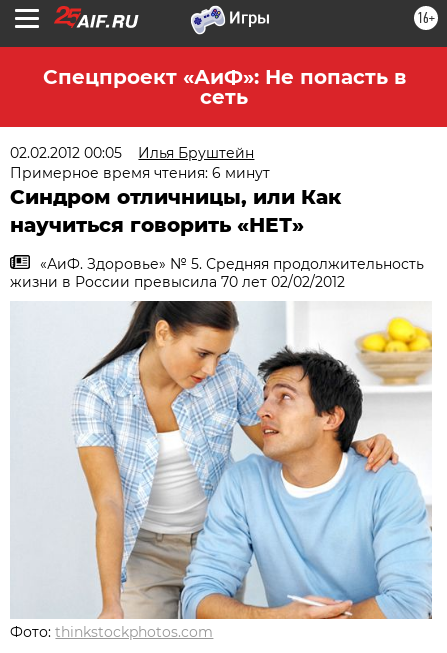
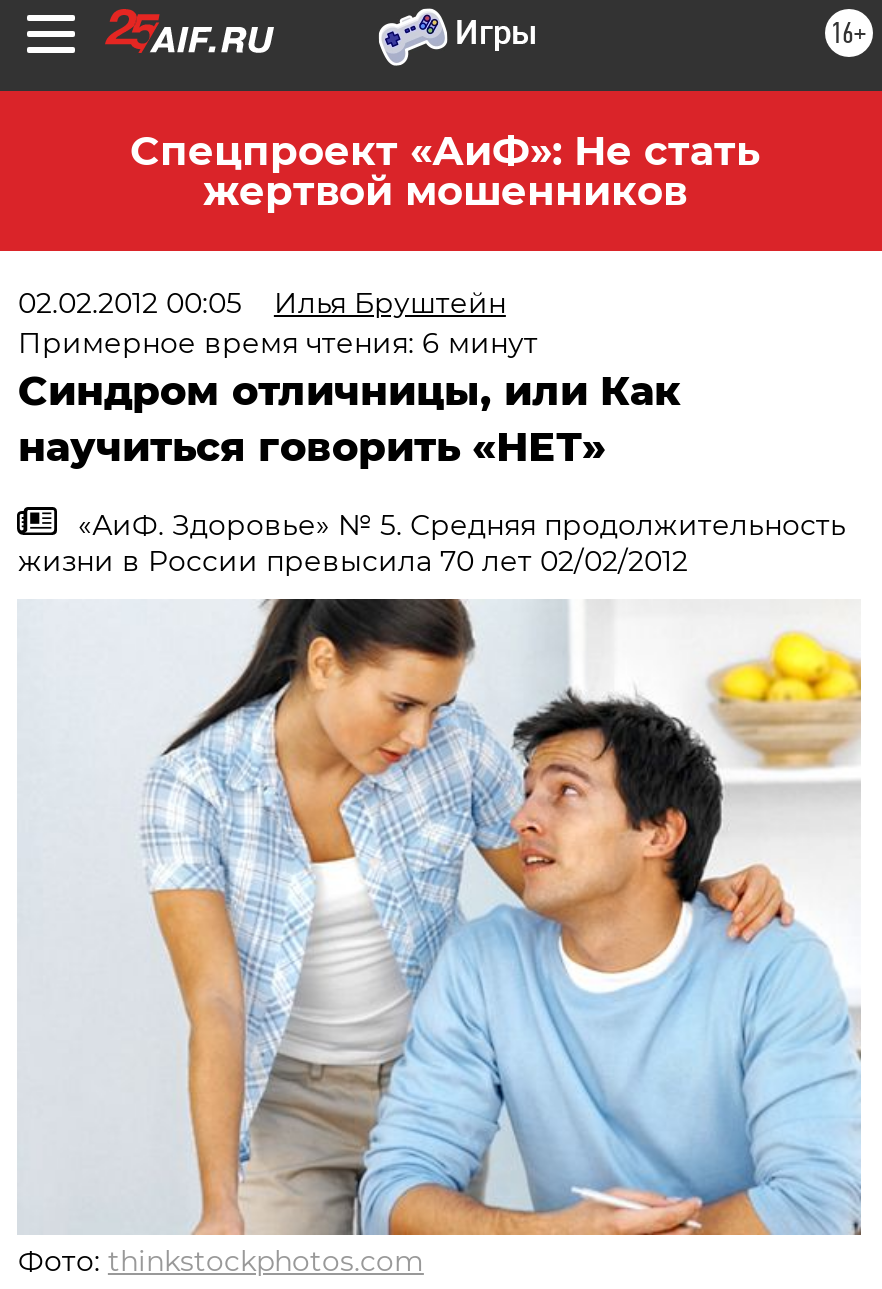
[42,65,405,109] Спецпроект «АиФ»: Не попасть в | сеть -> [130,127,760,215] Спецпроект «АиФ»: Не стать | жертвой мошенников

